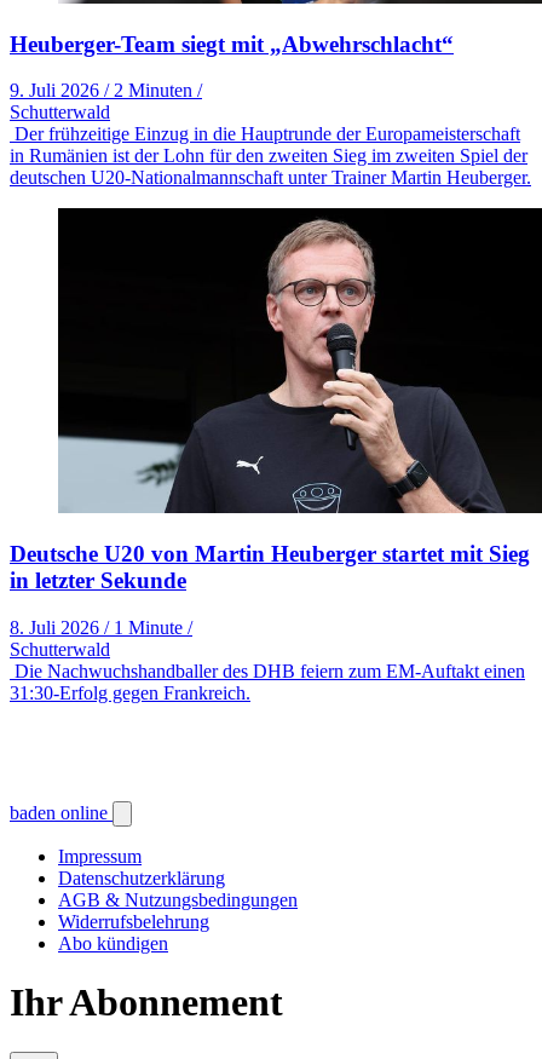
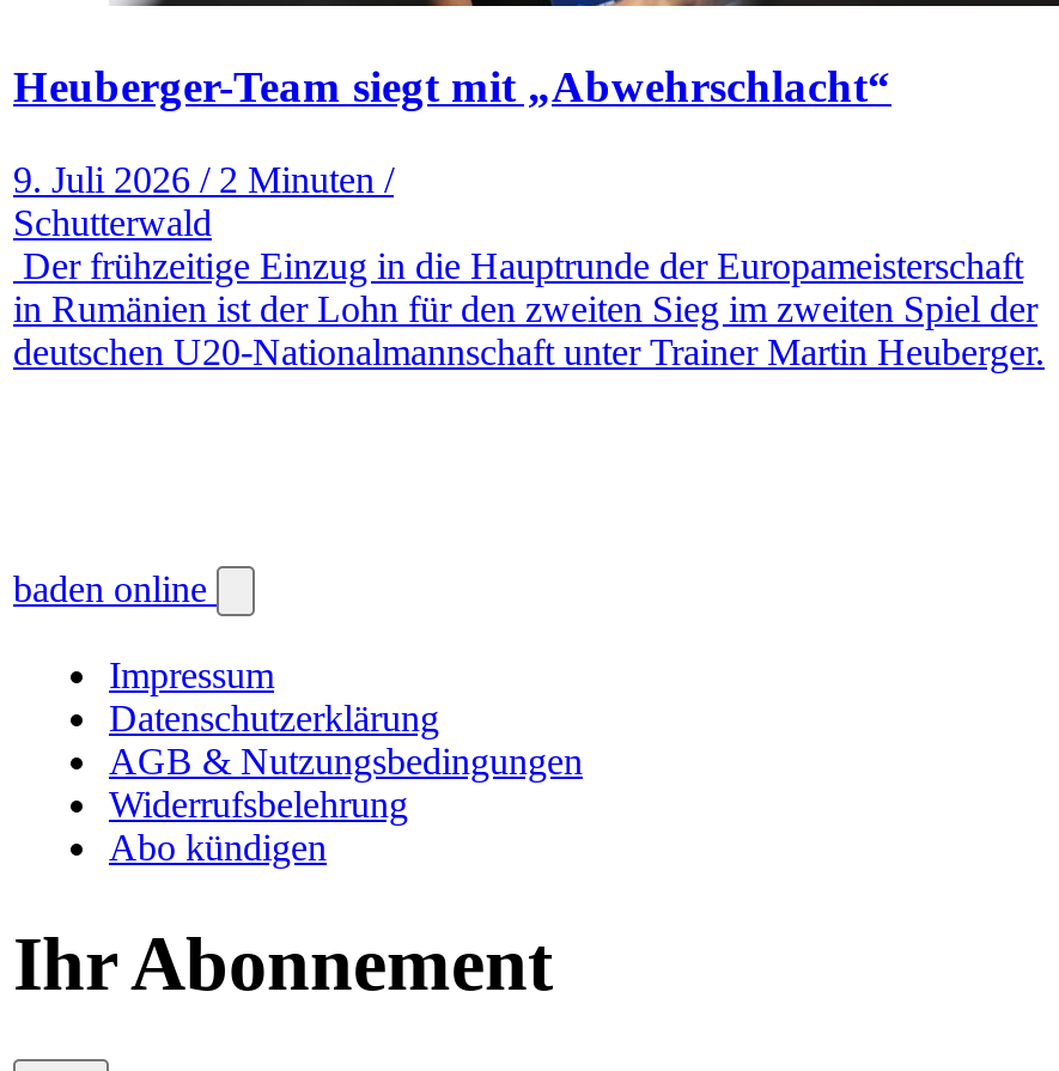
[10,207,538,703] [image] | Deutsche U20 von Martin Heuberger startet mit Sieg | in letzter Sekunde | 8. Juli 2026 / 1 Minute / | Schutterwald | Die Nachwuchshandballer des DHB feiern zum EM-Auftakt einen | 31:30-Erfolg gegen Frankreich. -> none

